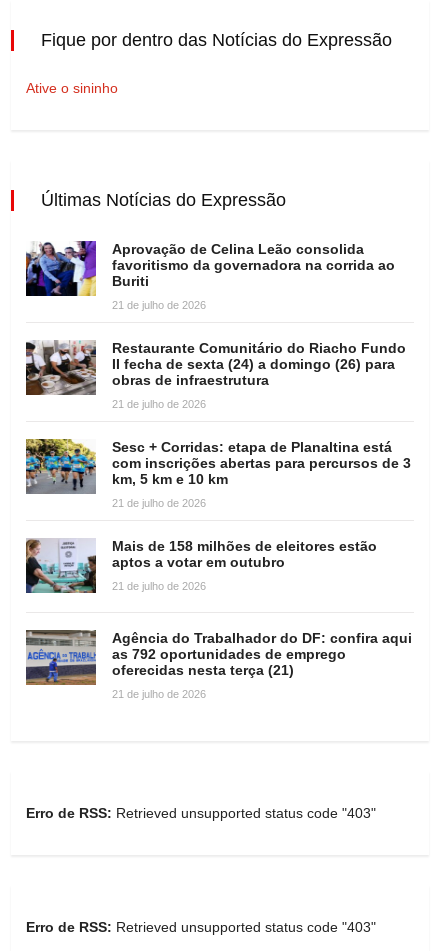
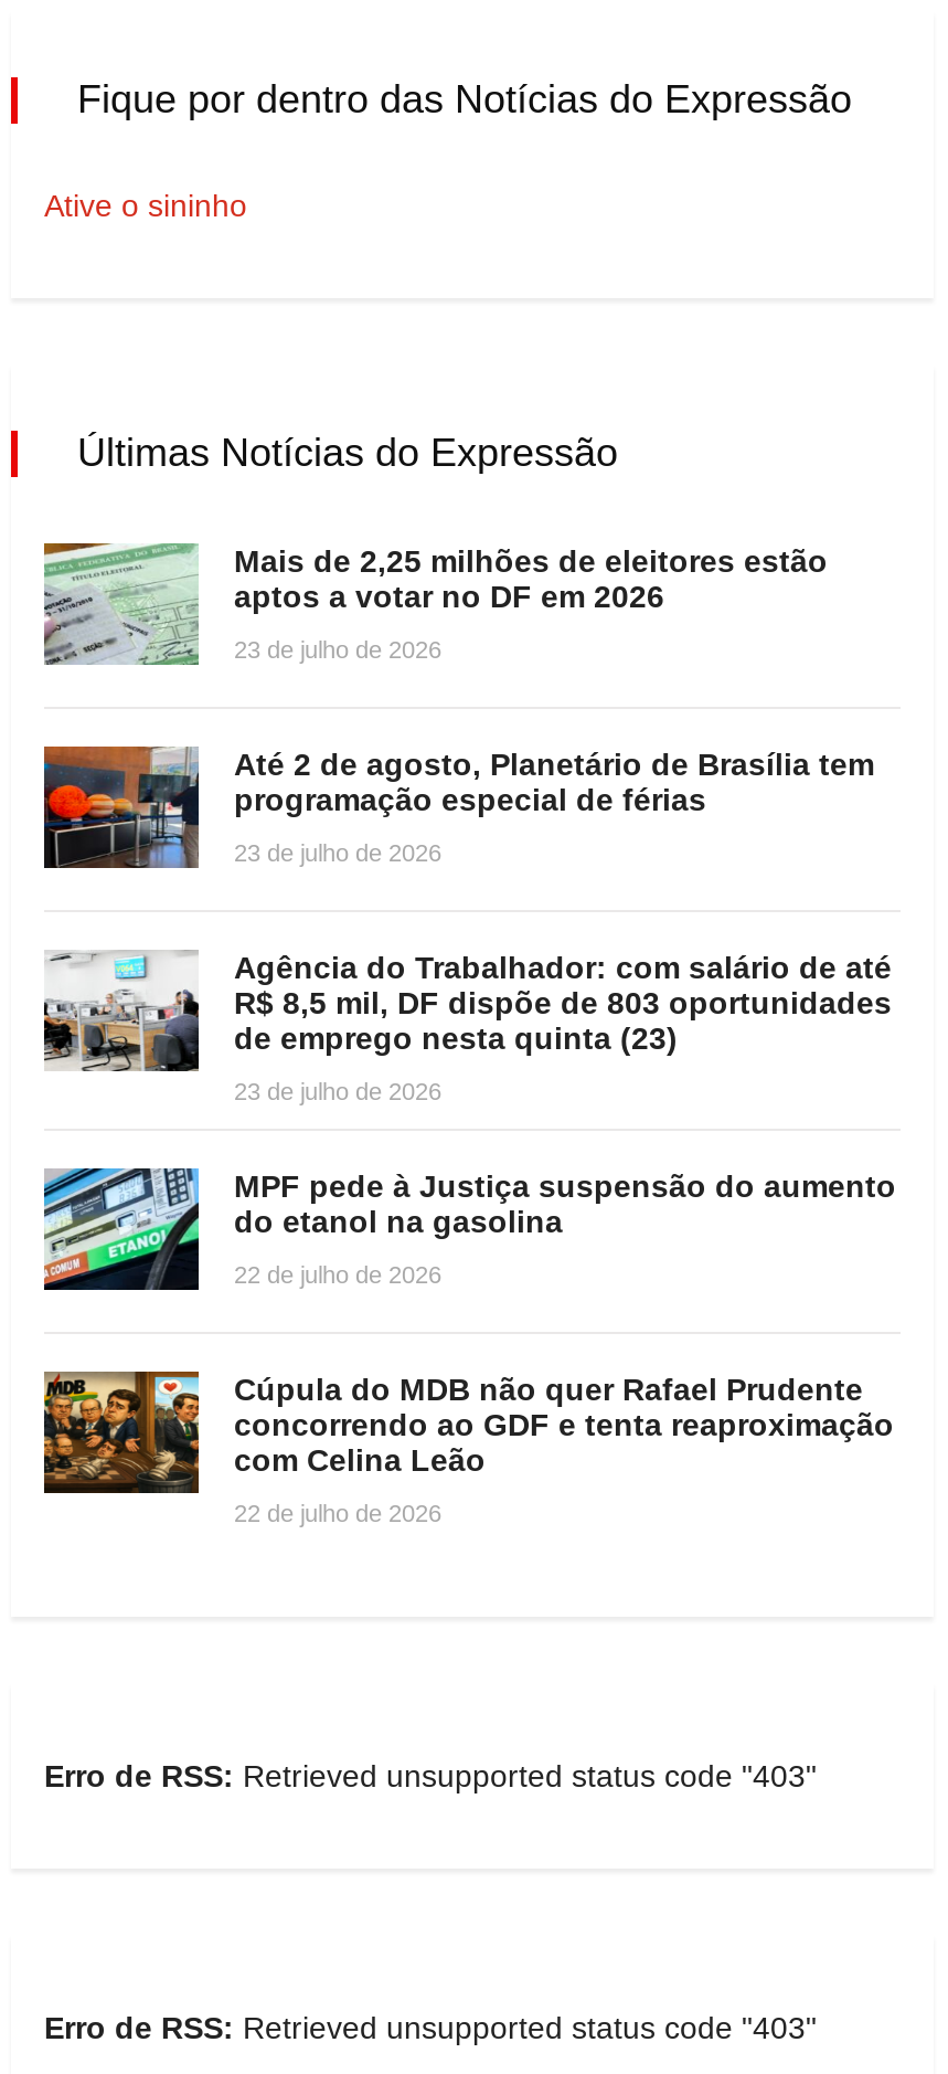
[25,240,395,297] [image] | Aprovação de Celina Leão consolida | favoritismo da governadora na corrida ao | Buriti -> [42,541,828,667] [image] | Mais de 2,25 milhões de eleitores estão | aptos a votar no DF em 2026
[112,299,206,311] 21 de julho de 2026 -> [234,636,441,662] 23 de julho de 2026
[25,339,406,396] [image] | Restaurante Comunitário do Riacho Fundo | II fecha de sexta (24) a domingo (26) para | obras de infraestrutura -> [42,744,874,870] [image] | Até 2 de agosto, Planetário de Brasília tem | programação especial de férias
[112,398,206,410] 21 de julho de 2026 -> [234,839,441,866] 23 de julho de 2026
[25,438,411,494] [image] | Sesc + Corridas: etapa de Planaltina está | com inscrições abertas para percursos de 3 | km, 5 km e 10 km -> [42,950,892,1071] [image] | Agência do Trabalhador: com salário de até | R$ 8,5 mil, DF dispõe de 803 oportunidades | de emprego nesta quinta (23)
[112,497,206,509] 21 de julho de 2026 -> [234,1078,441,1104] 23 de julho de 2026
[25,538,377,594] [image] | Mais de 158 milhões de eleitores estão | aptos a votar em outubro -> [42,1166,896,1292] [image] | MPF pede à Justiça suspensão do aumento | do etanol na gasolina
[112,580,206,592] 21 de julho de 2026 -> [234,1261,441,1287] 22 de julho de 2026
[25,629,412,686] [image] | Agência do Trabalhador do DF: confira aqui | as 792 oportunidades de emprego | oferecidas nesta terça (21) -> [42,1369,894,1495] [image] | Cúpula do MDB não quer Rafael Prudente | concorrendo ao GDF e tenta reaproximação | com Celina Leão
[112,688,206,700] 21 de julho de 2026 -> [234,1500,441,1526] 22 de julho de 2026

